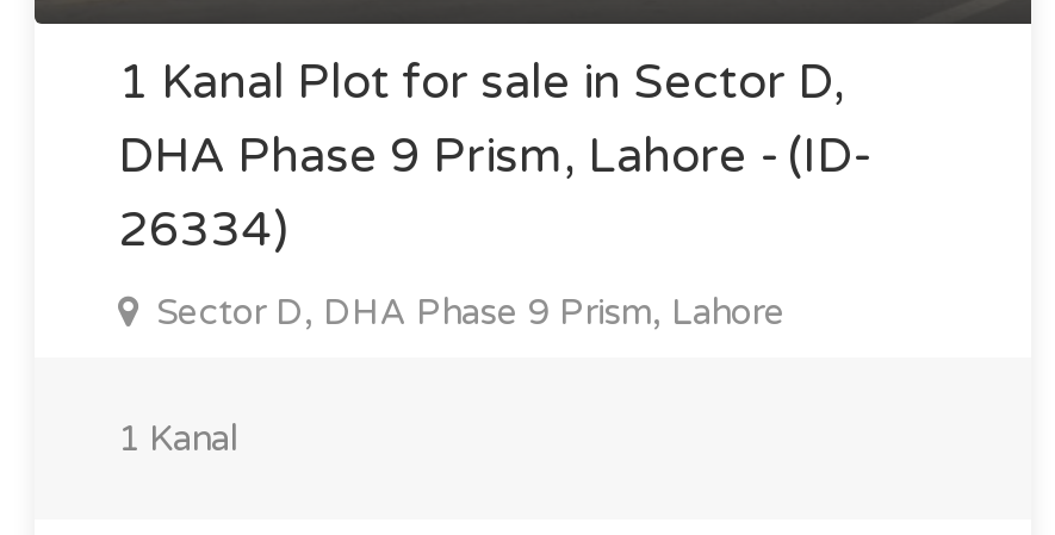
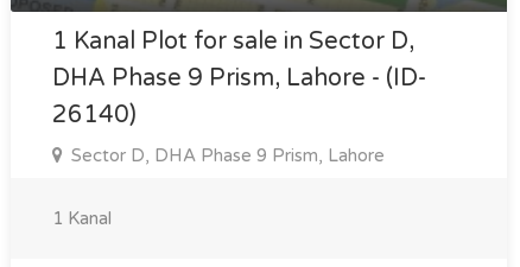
[118,203,287,260] 26334) -> [52,101,137,129] 26140)

